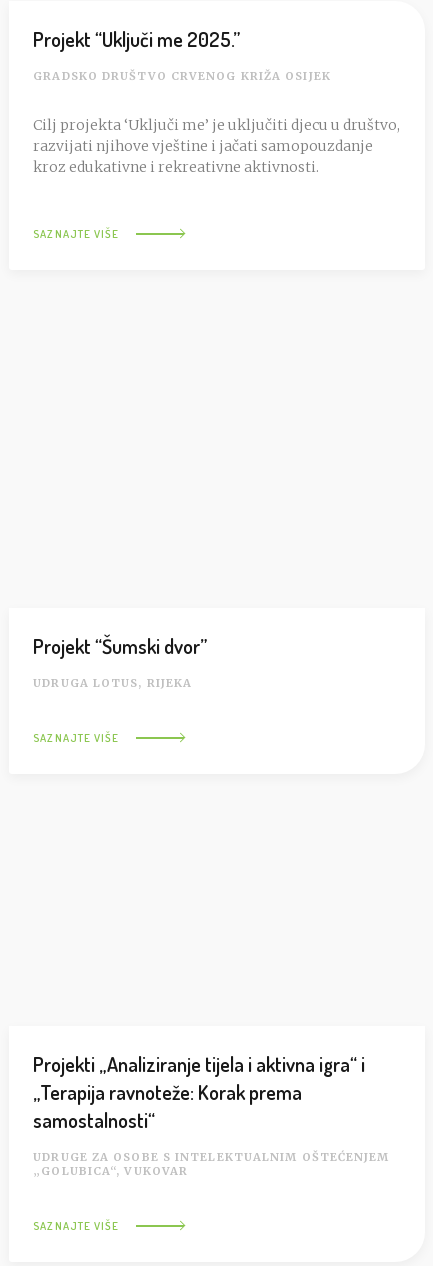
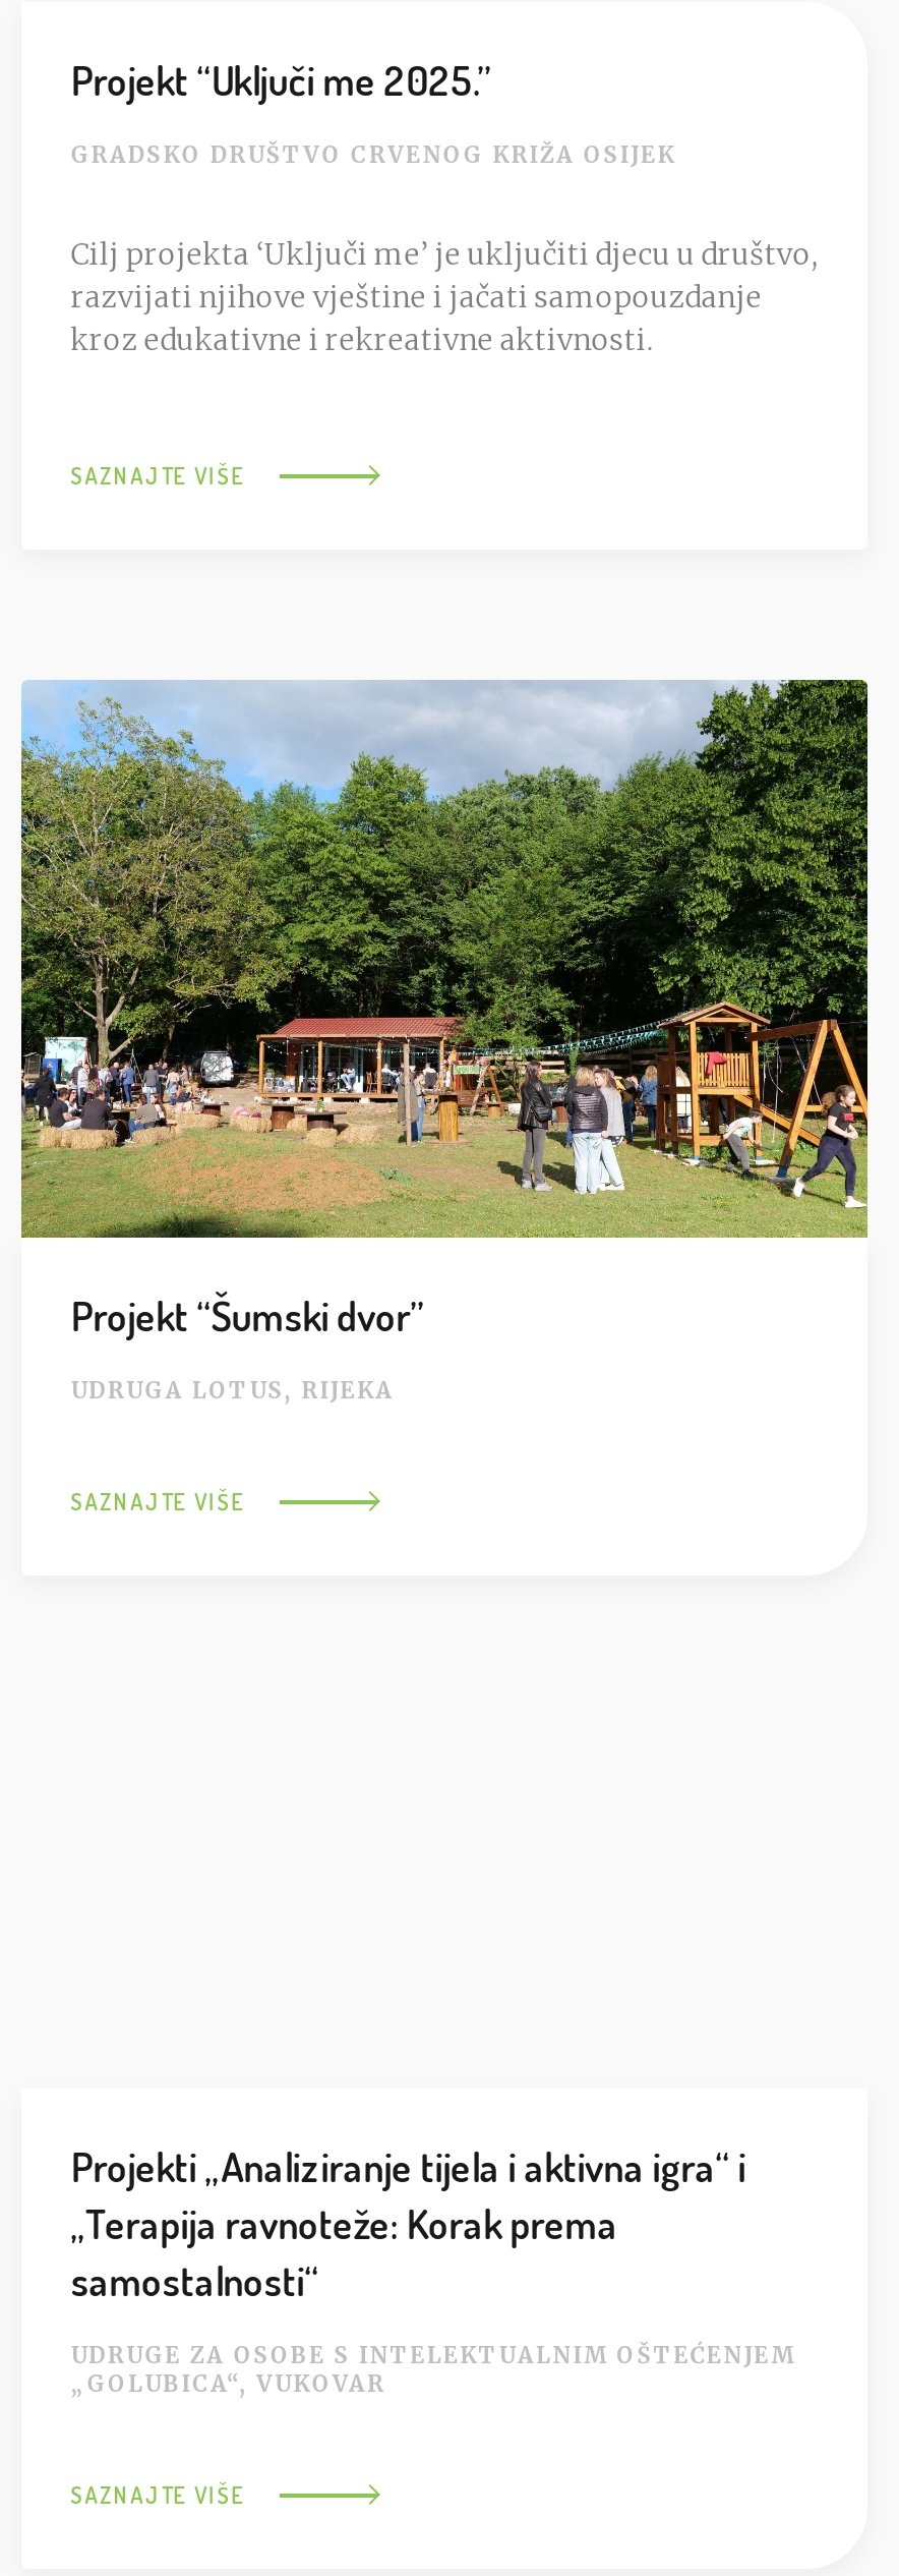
none -> [19,678,870,1240] [image]

